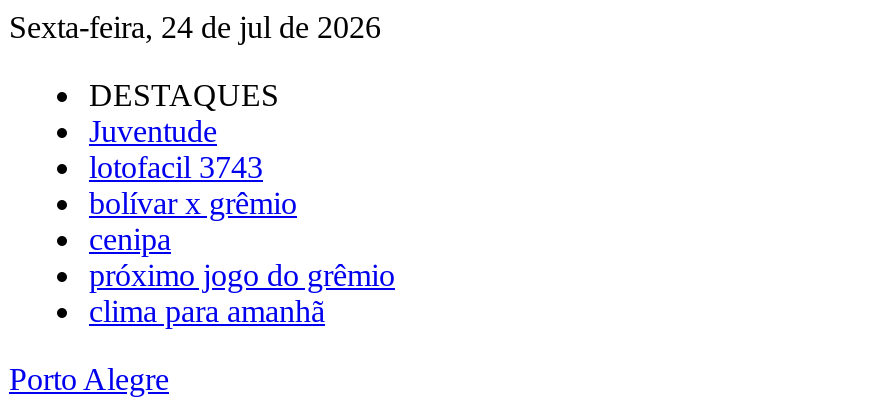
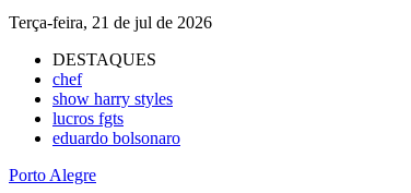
[9,10,381,44] Sexta-feira, 24 de jul de 2026 -> [9,13,212,32] Terça-feira, 21 de jul de 2026
[89,114,395,328] Juventude | lotofacil 3743 | bolívar x grêmio | cenipa | próximo jogo do grêmio | clima para amanhã -> [52,70,180,147] chef | show harry styles | lucros fgts | eduardo bolsonaro

